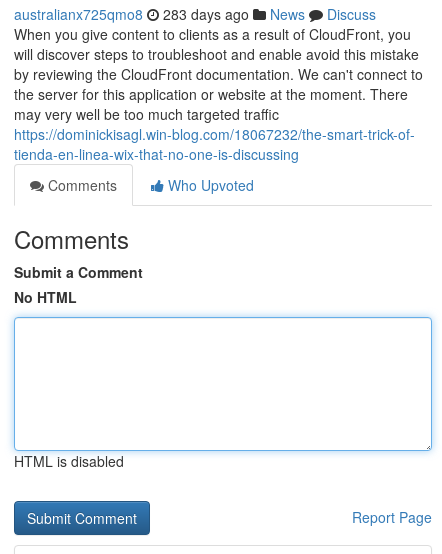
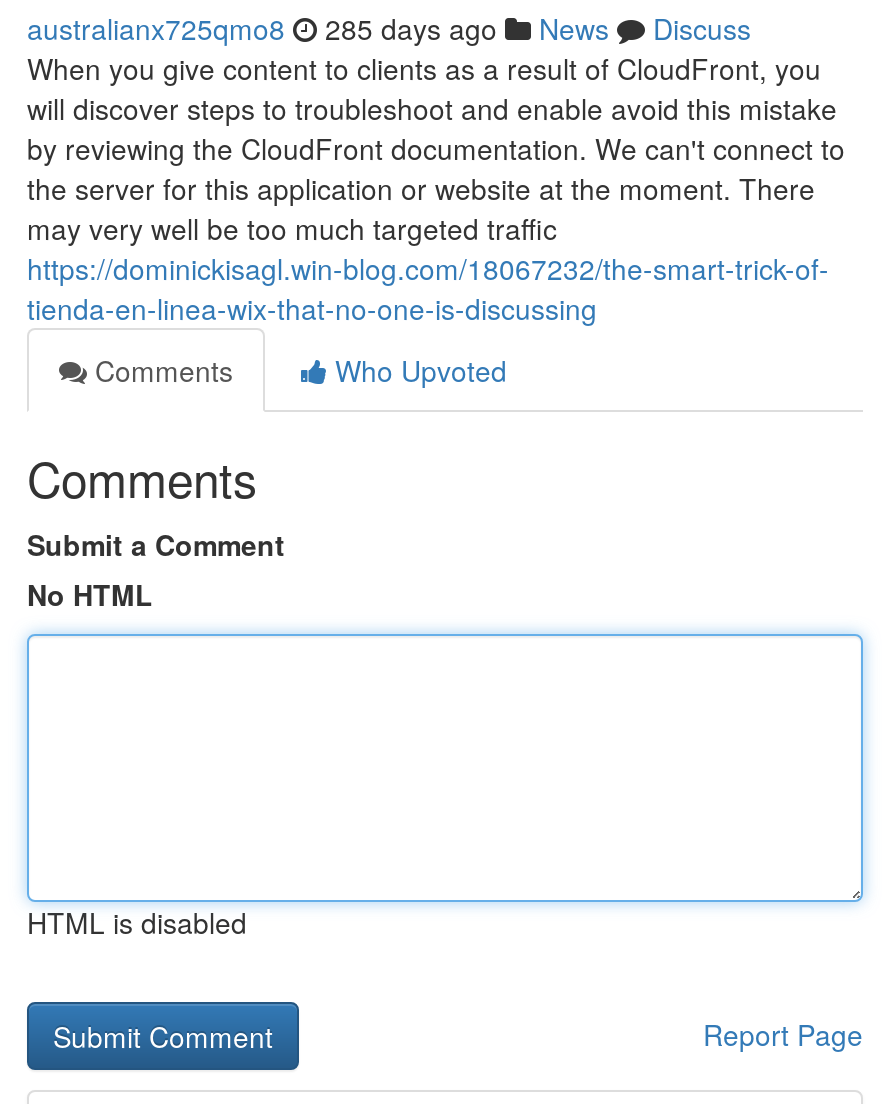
[14,4,376,24] australianx725qmo8 283 days ago News Discuss -> [27,8,751,48] australianx725qmo8 285 days ago News Discuss

